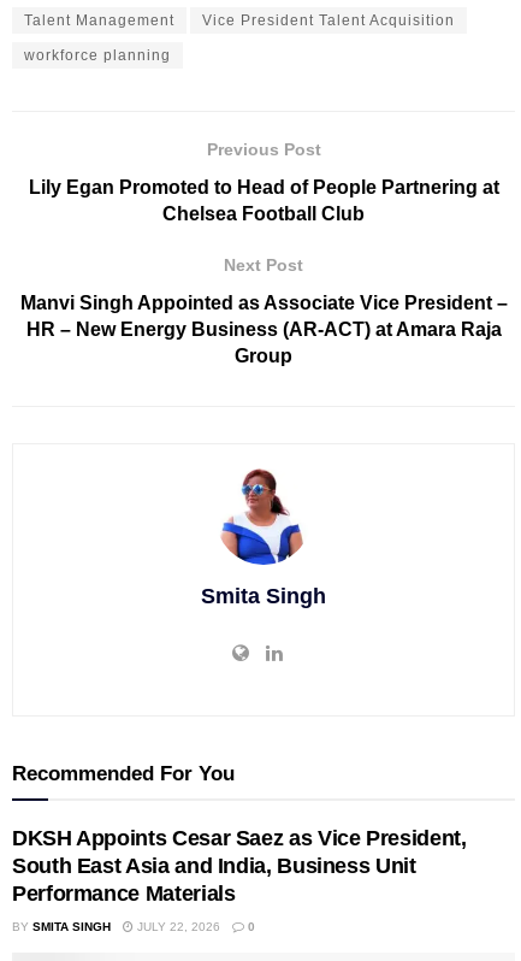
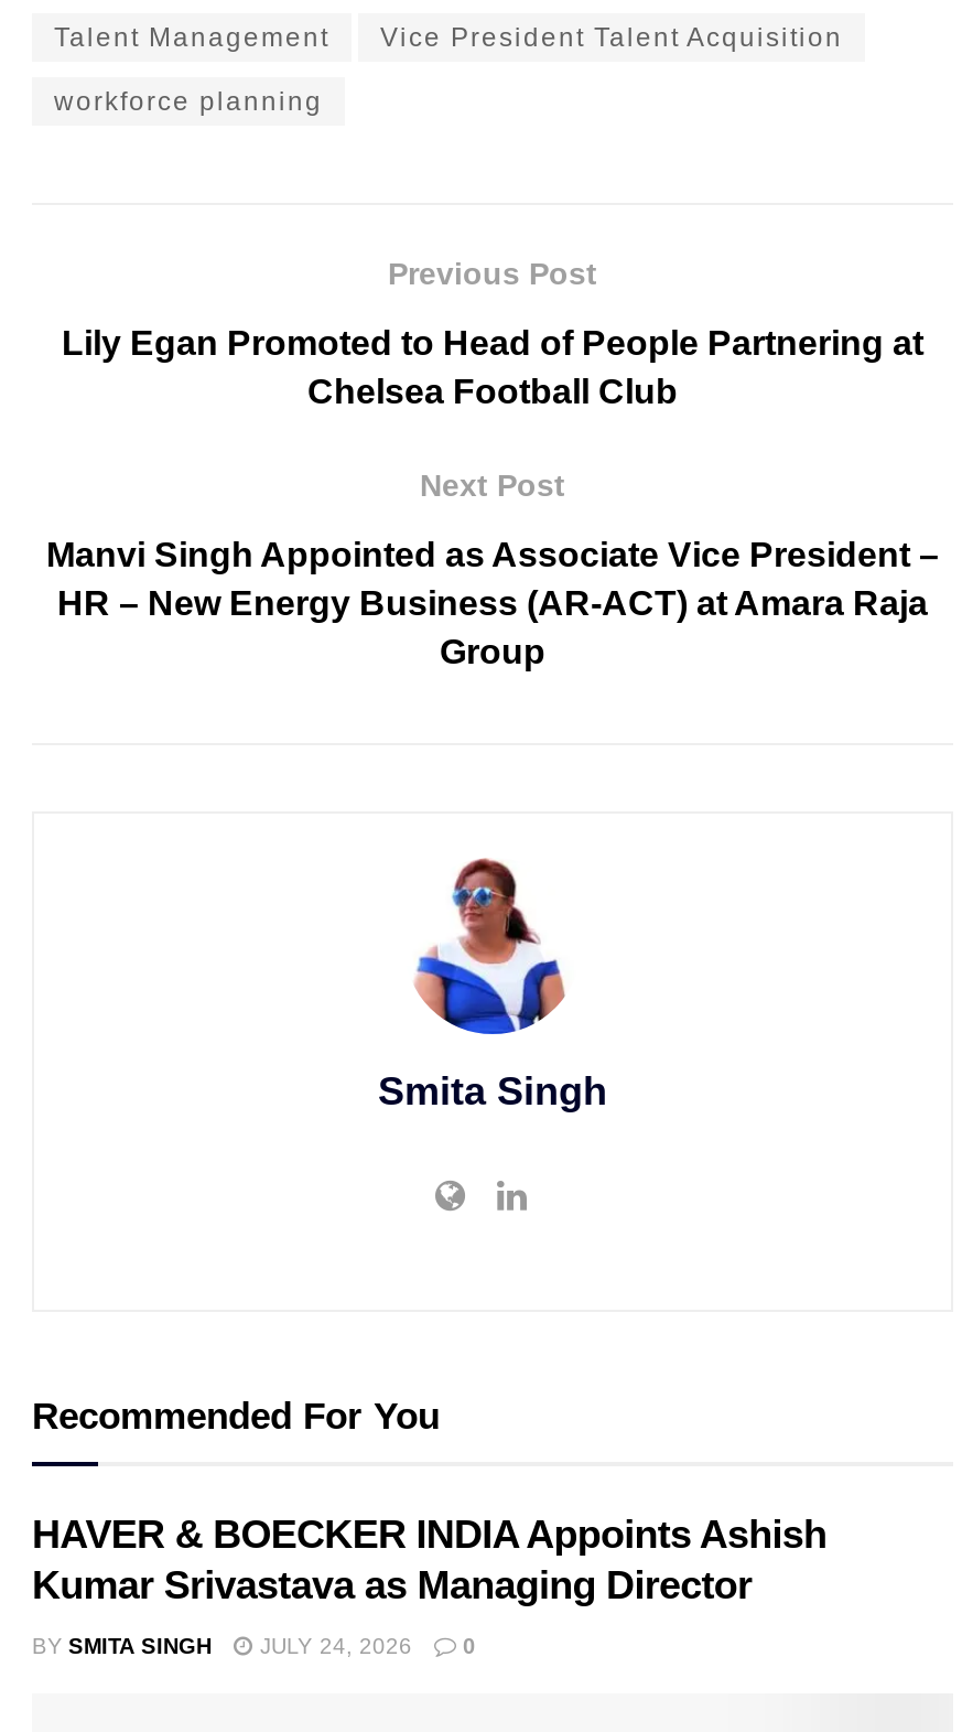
[12,826,466,906] DKSH Appoints Cesar Saez as Vice President, | South East Asia and India, Business Unit | Performance Materials -> [32,1513,827,1608] HAVER & BOECKER INDIA Appoints Ashish | Kumar Srivastava as Managing Director
[133,920,220,934] JULY 22, 2026 -> [253,1634,412,1659] JULY 24, 2026

